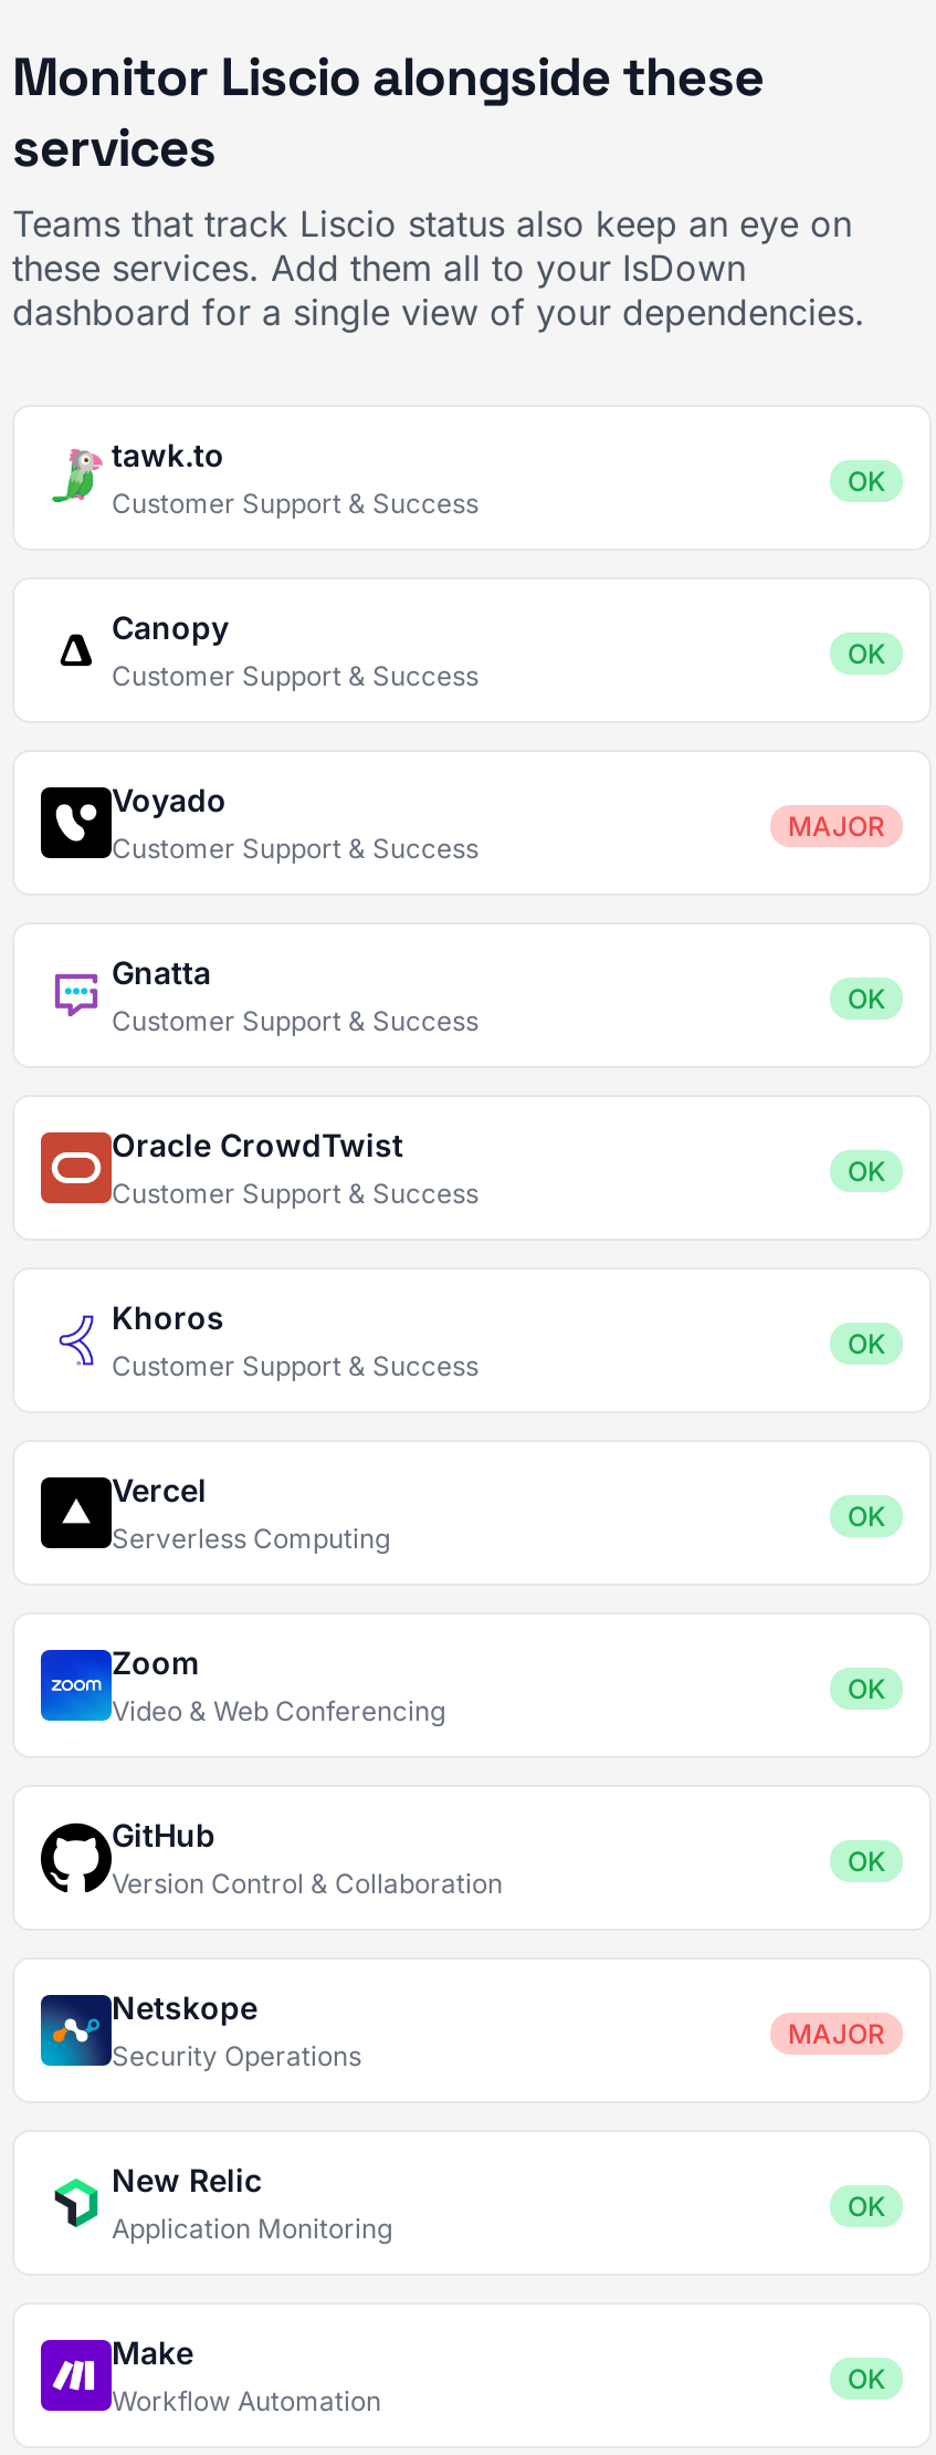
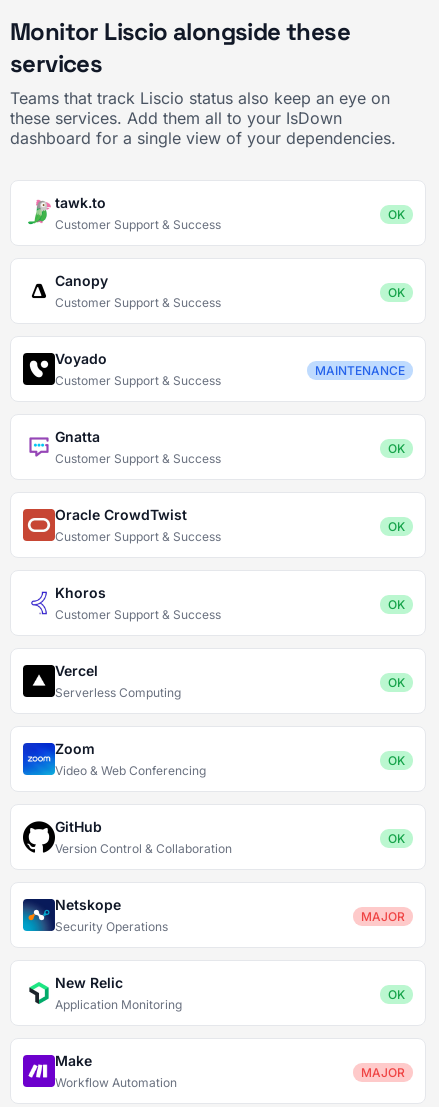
[788,809,885,843] MAJOR -> [315,363,405,378] MAINTENANCE
[848,2362,885,2395] OK -> [361,1065,405,1080] MAJOR

